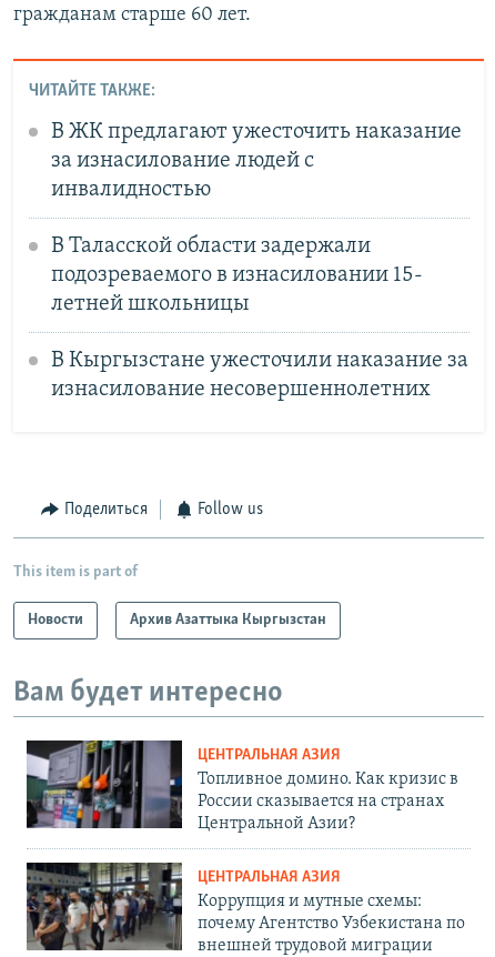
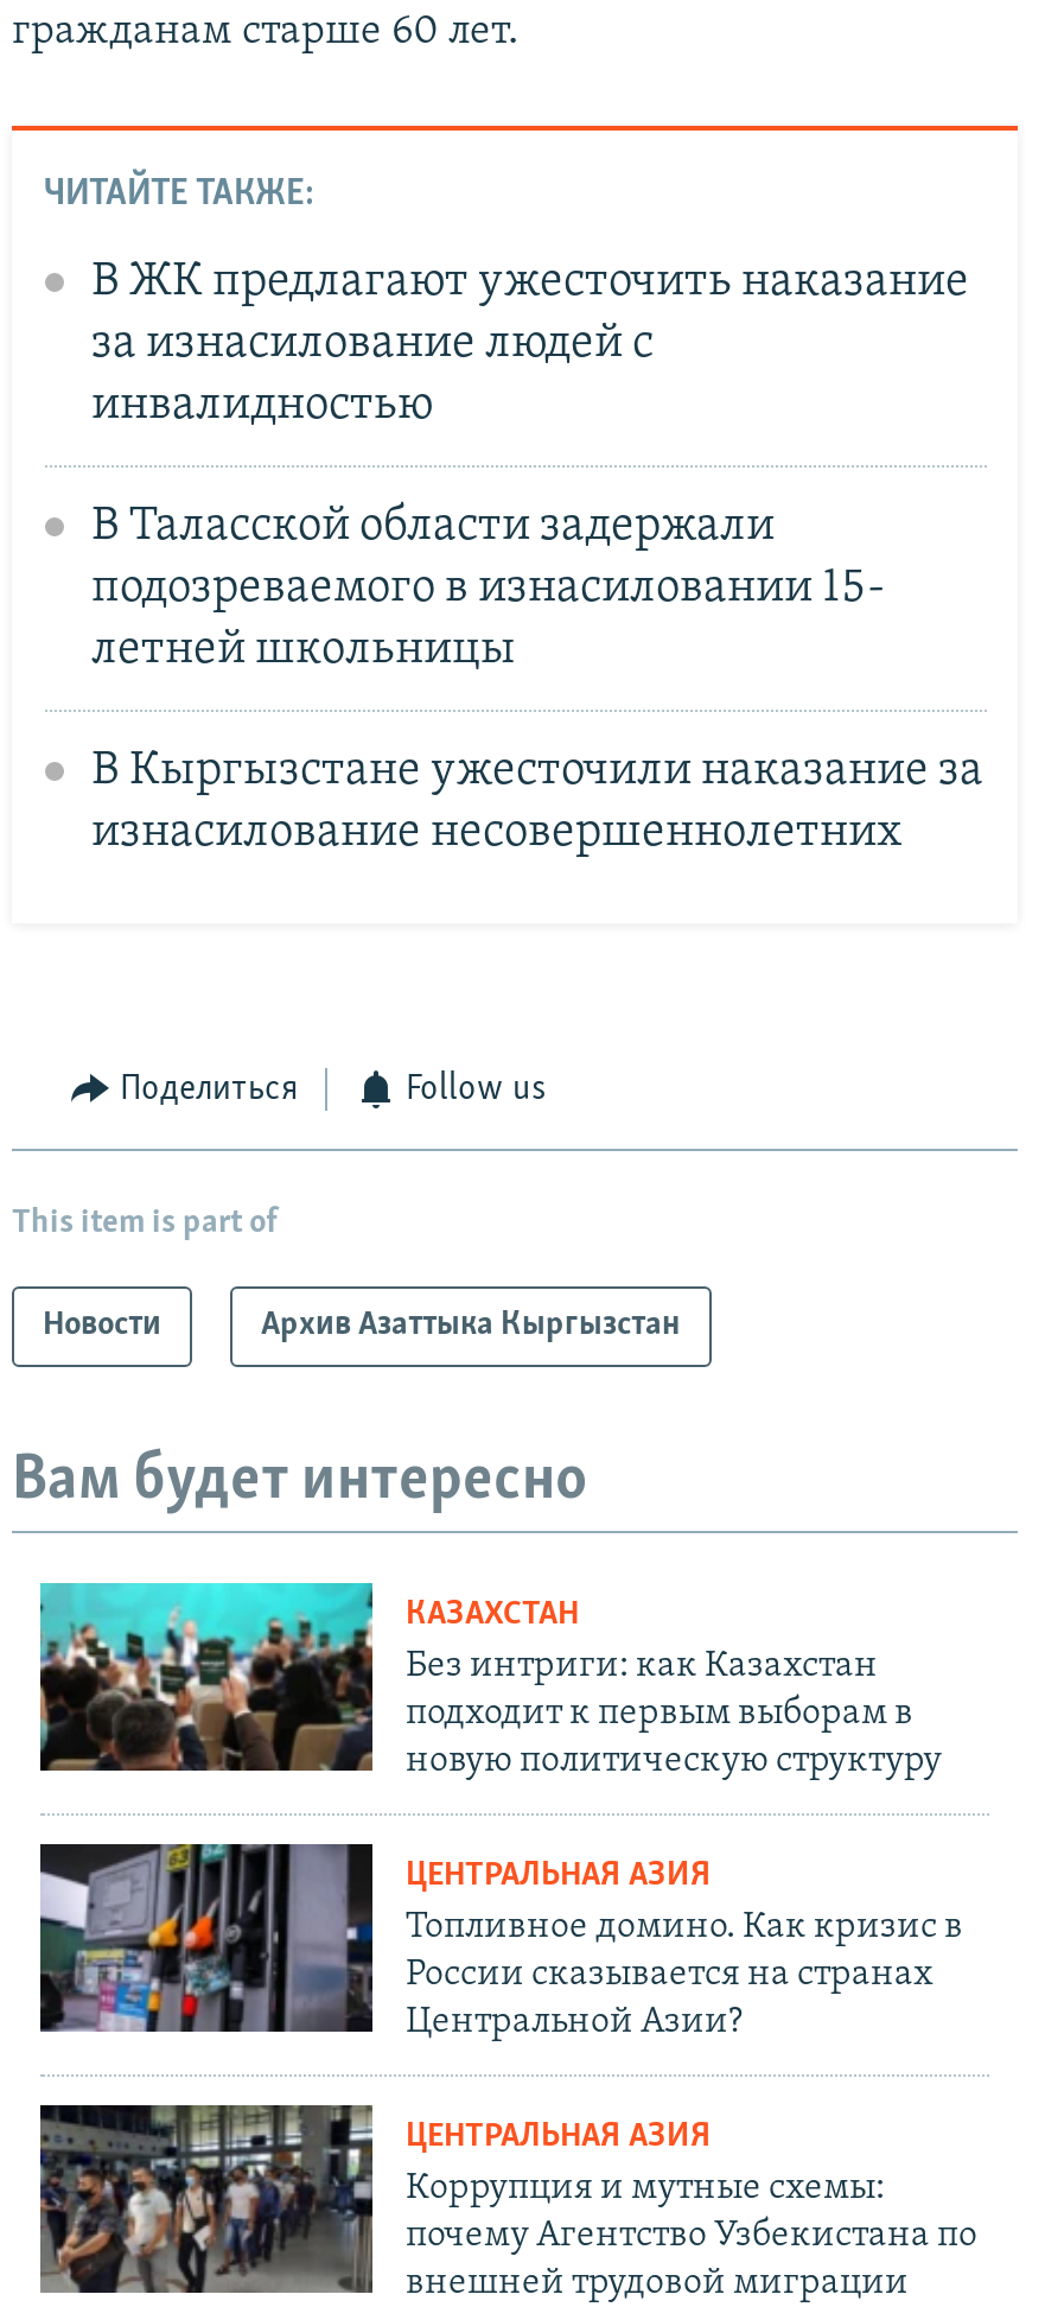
none -> [38,1581,942,1781] [image] | КАЗАХСТАН | Без интриги: как Казахстан | подходит к первым выборам в | новую политическую структуру

